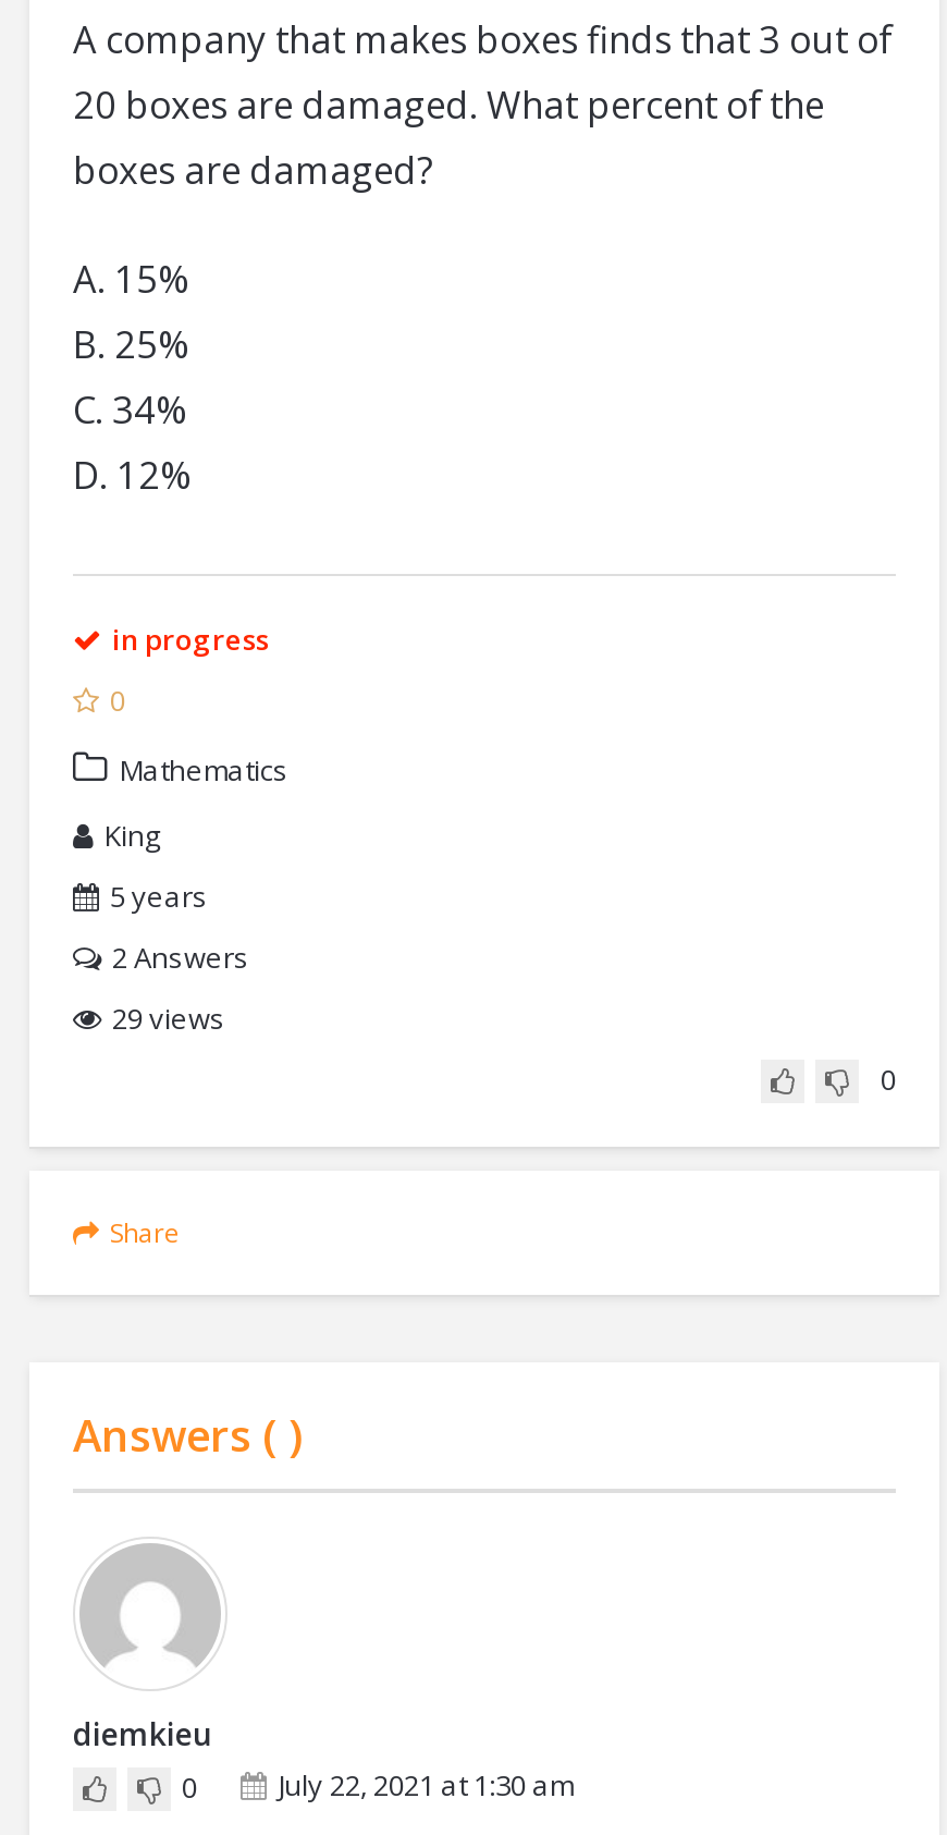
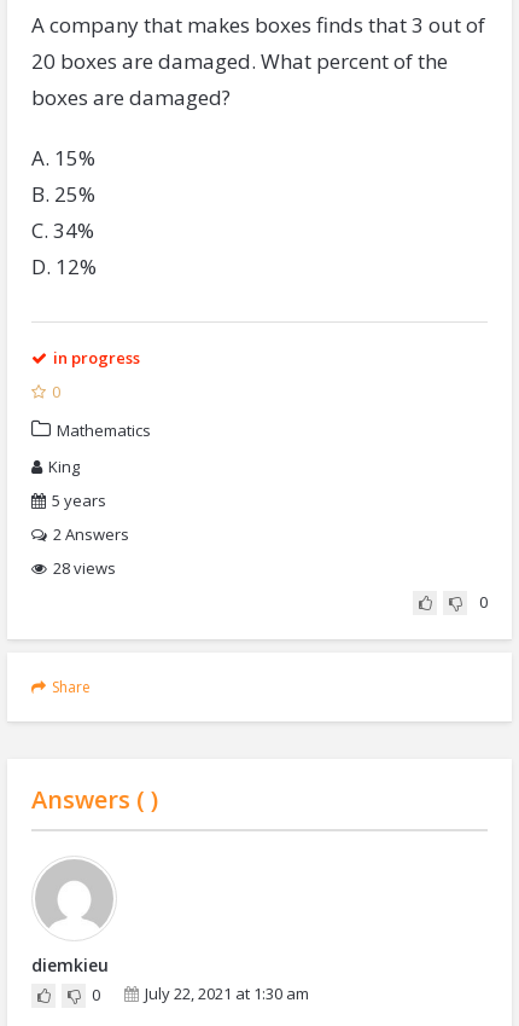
[112,999,225,1038] 29 views -> [53,557,116,579] 28 views

